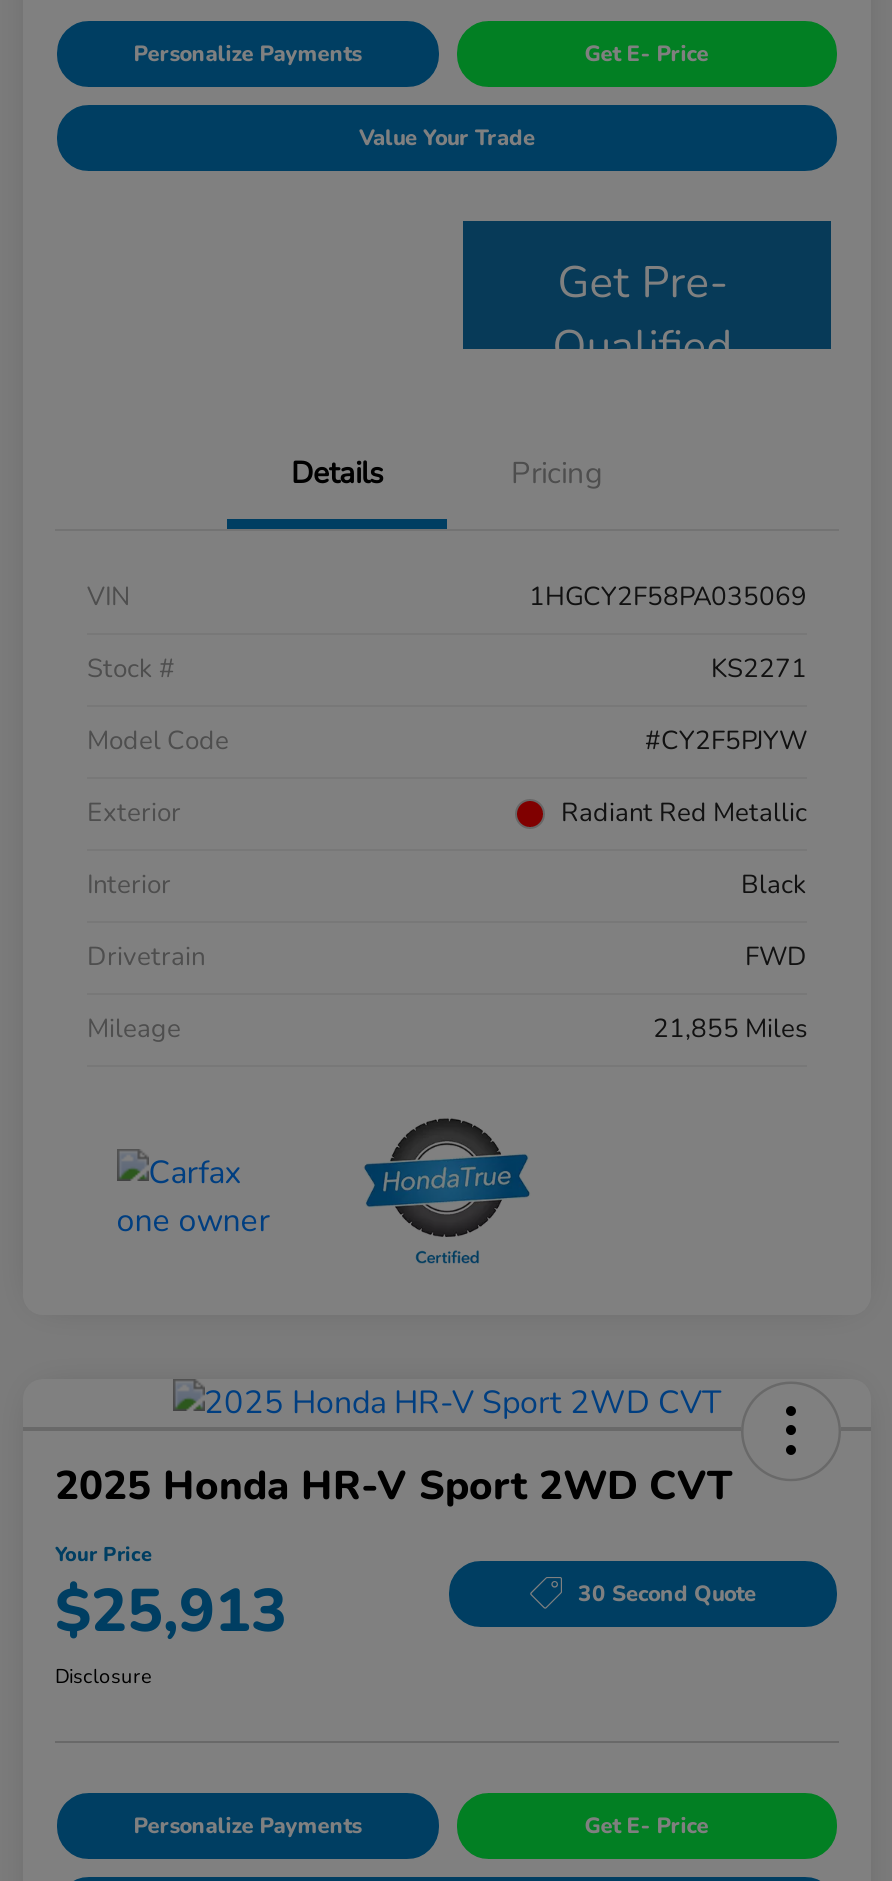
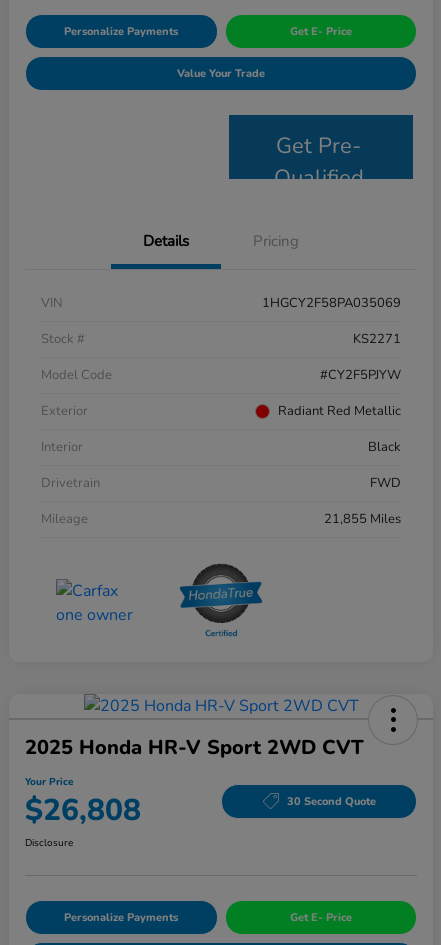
[55,1571,287,1653] $25,913 -> [25,790,141,831] $26,808

